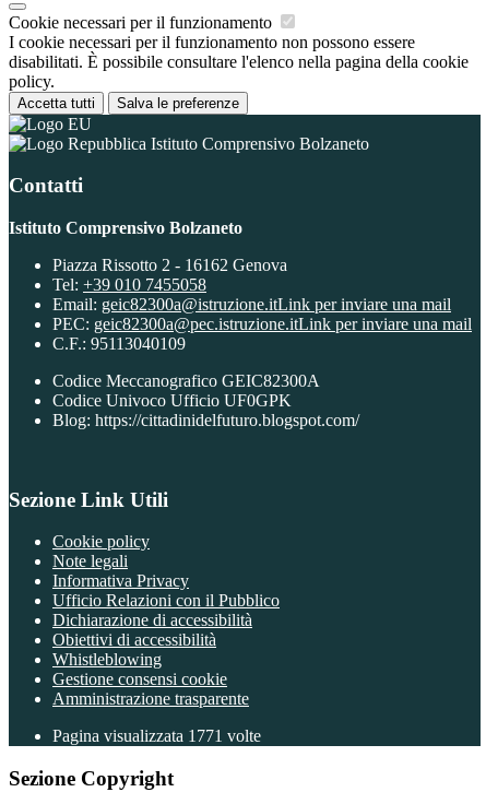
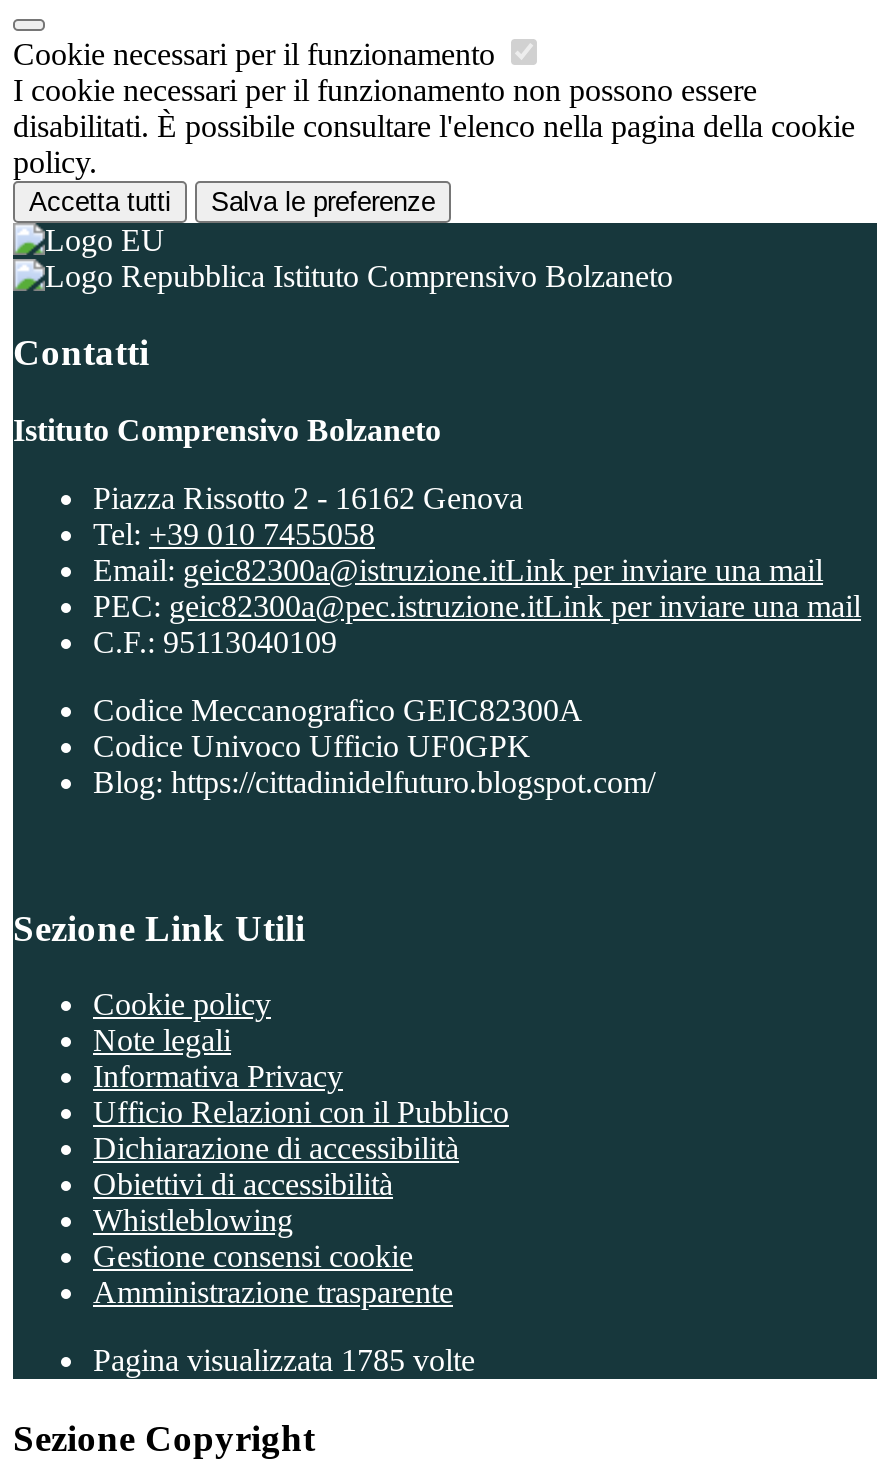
[52,727,261,745] Pagina visualizzata 1771 volte -> [93,1344,475,1378] Pagina visualizzata 1785 volte

